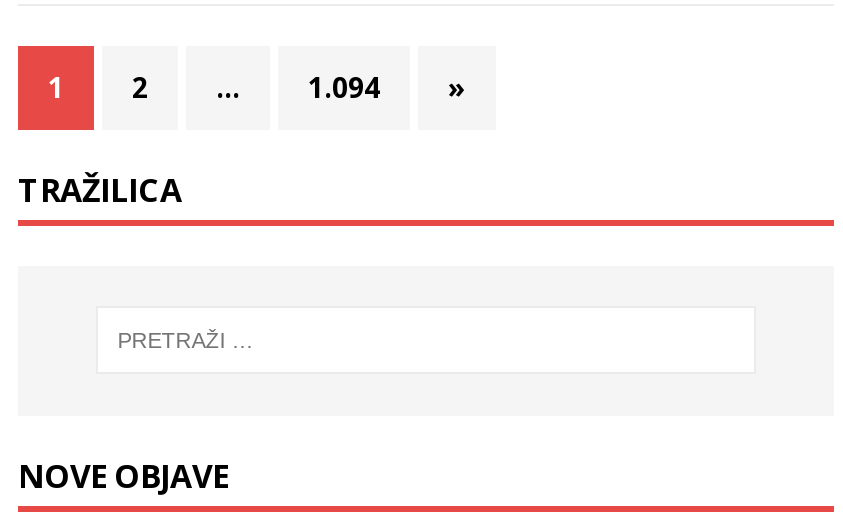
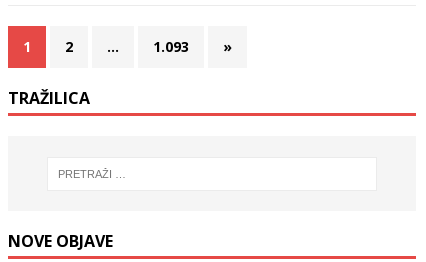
[308,68,380,106] 1.094 -> [153,37,189,56] 1.093

